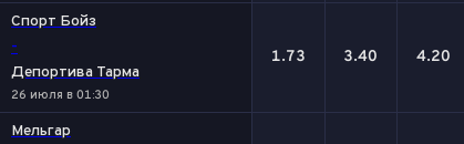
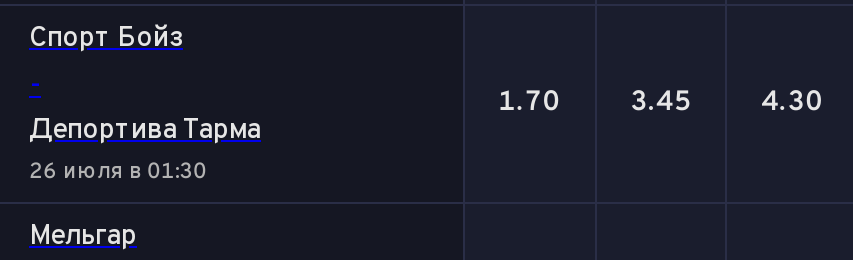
[271,48,305,66] 1.73 -> [498,86,560,120] 1.70
[344,48,378,66] 3.40 -> [630,86,692,120] 3.45
[416,48,451,66] 4.20 -> [761,86,823,120] 4.30

